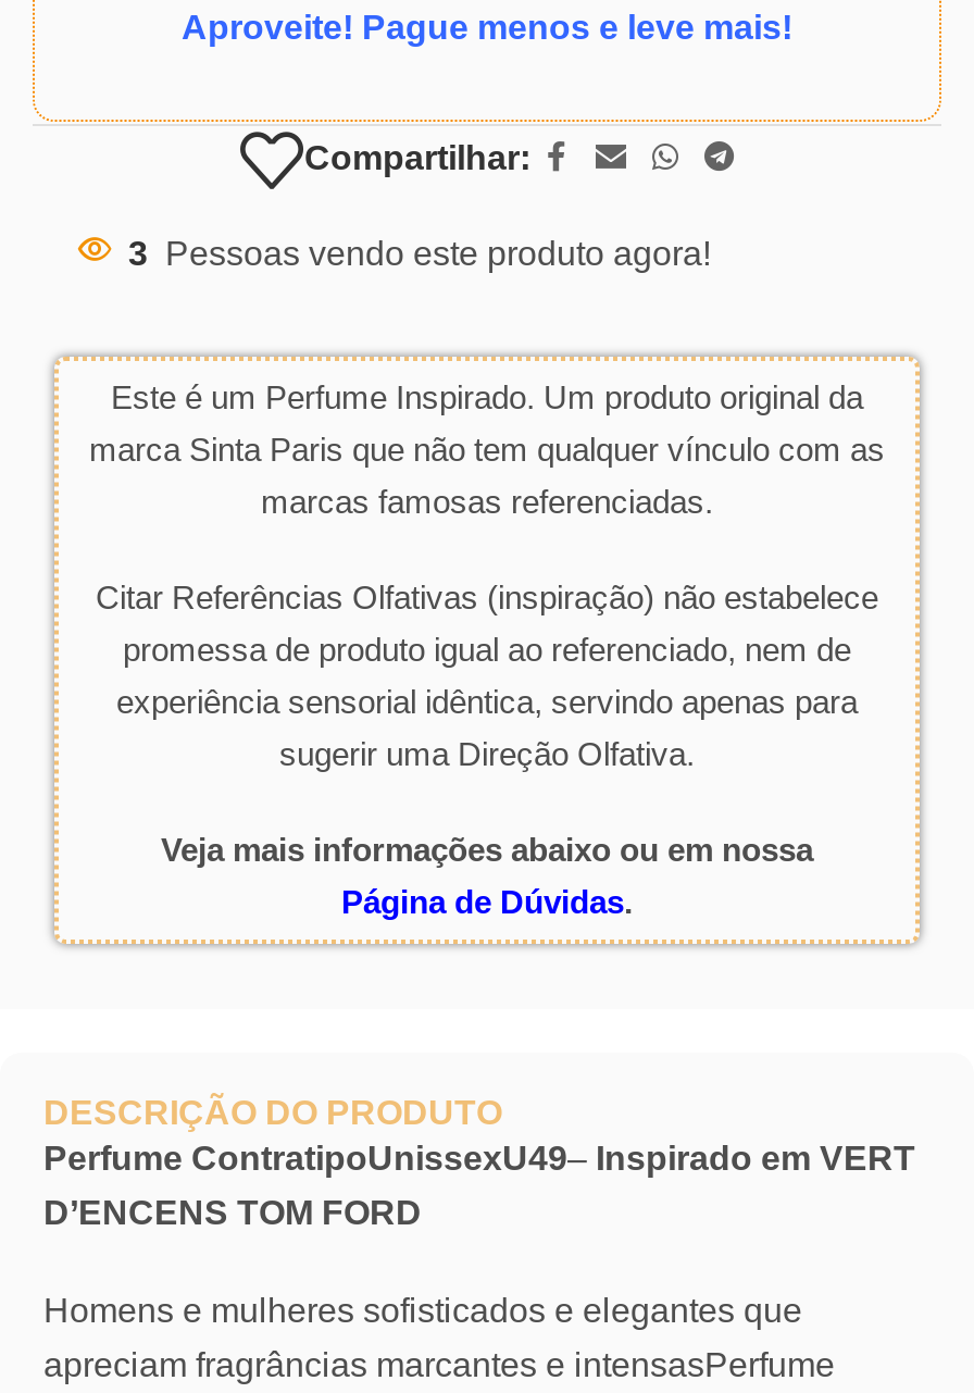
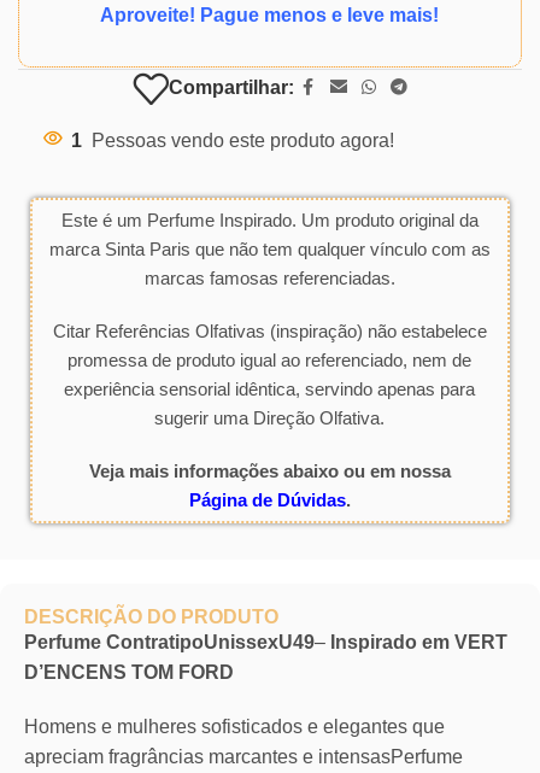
[128,235,711,272] 3 Pessoas vendo este produto agora! -> [71,130,394,151] 1 Pessoas vendo este produto agora!

